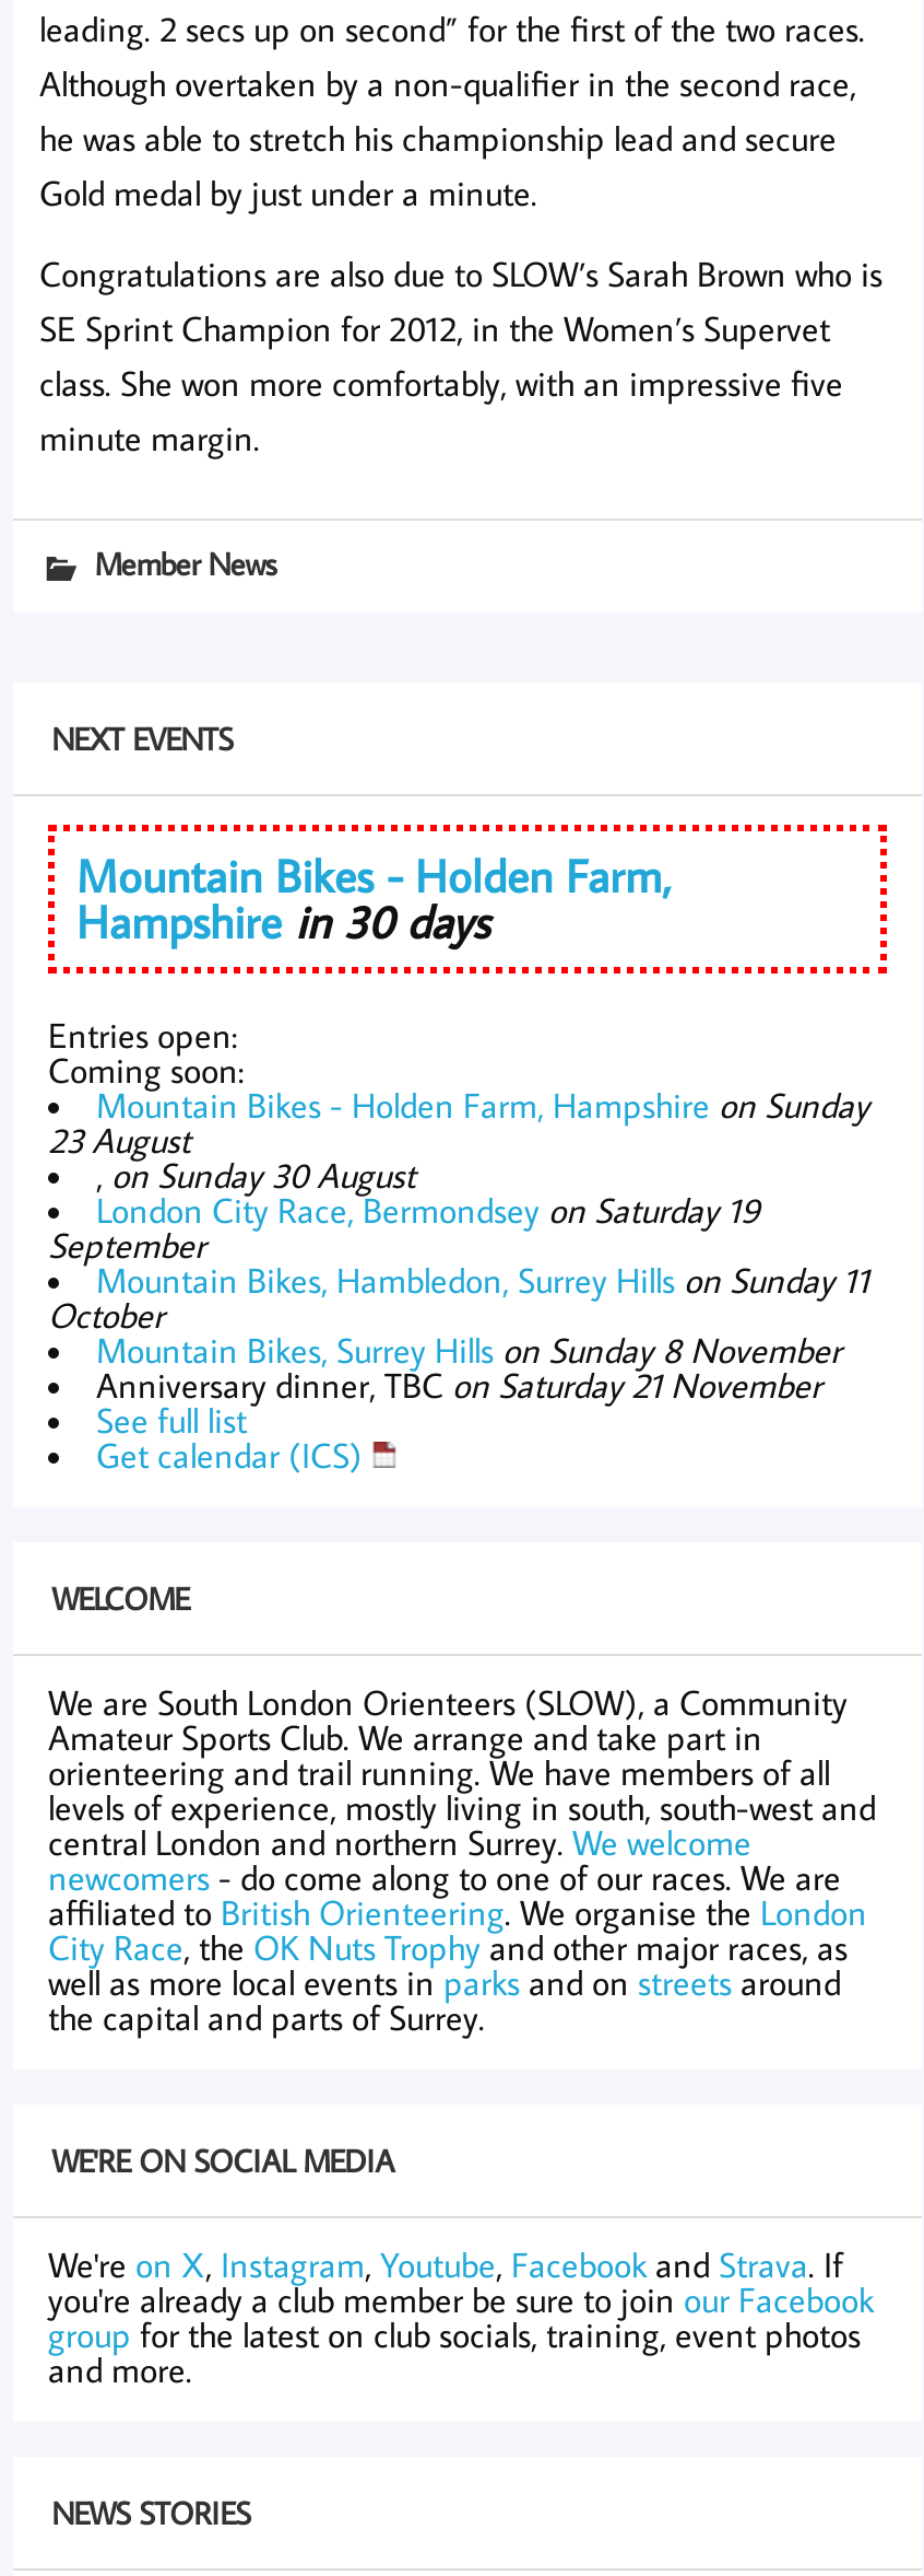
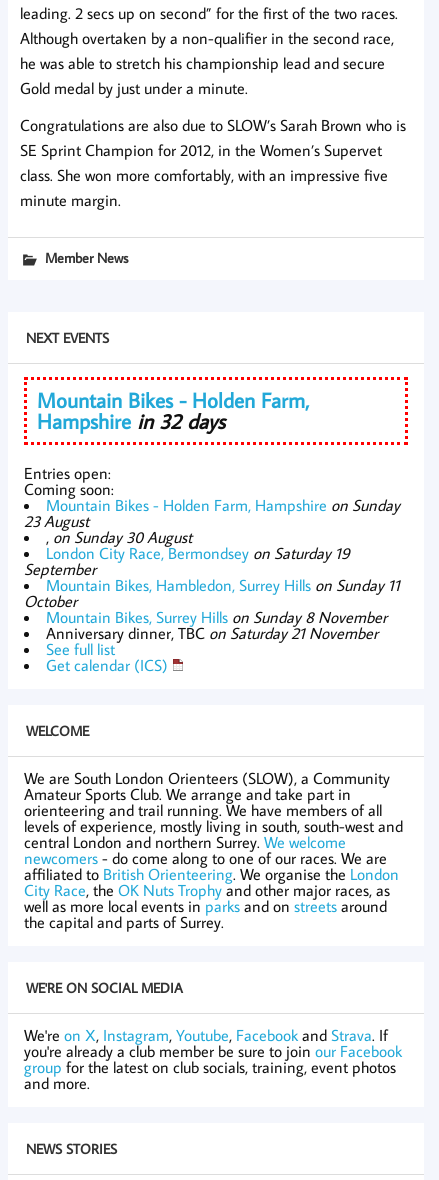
[76,890,489,951] Hampshire in 30 days -> [37,407,225,435] Hampshire in 32 days

